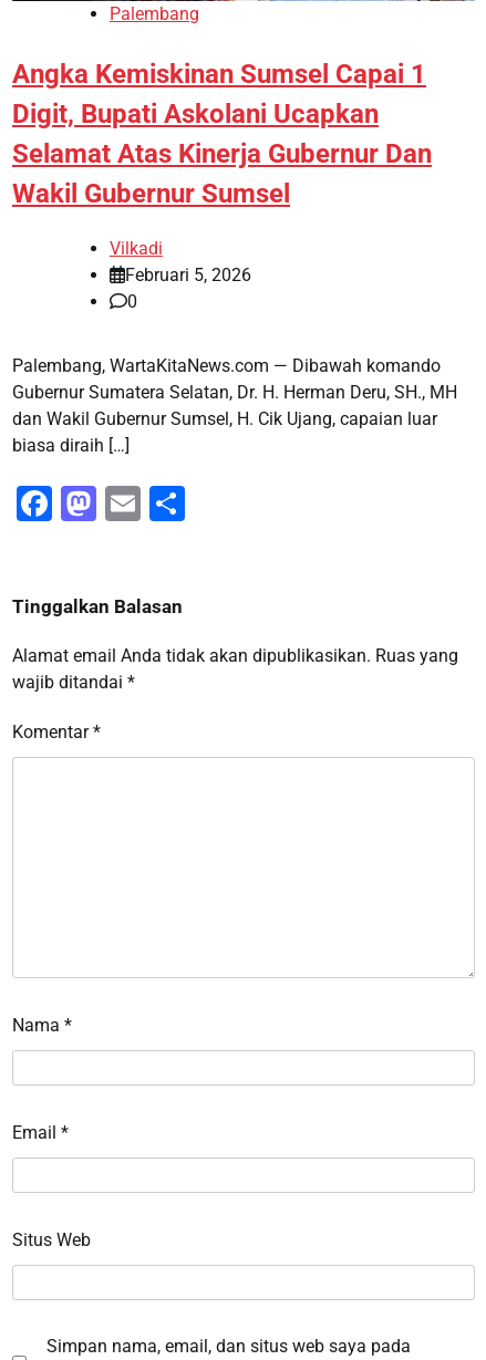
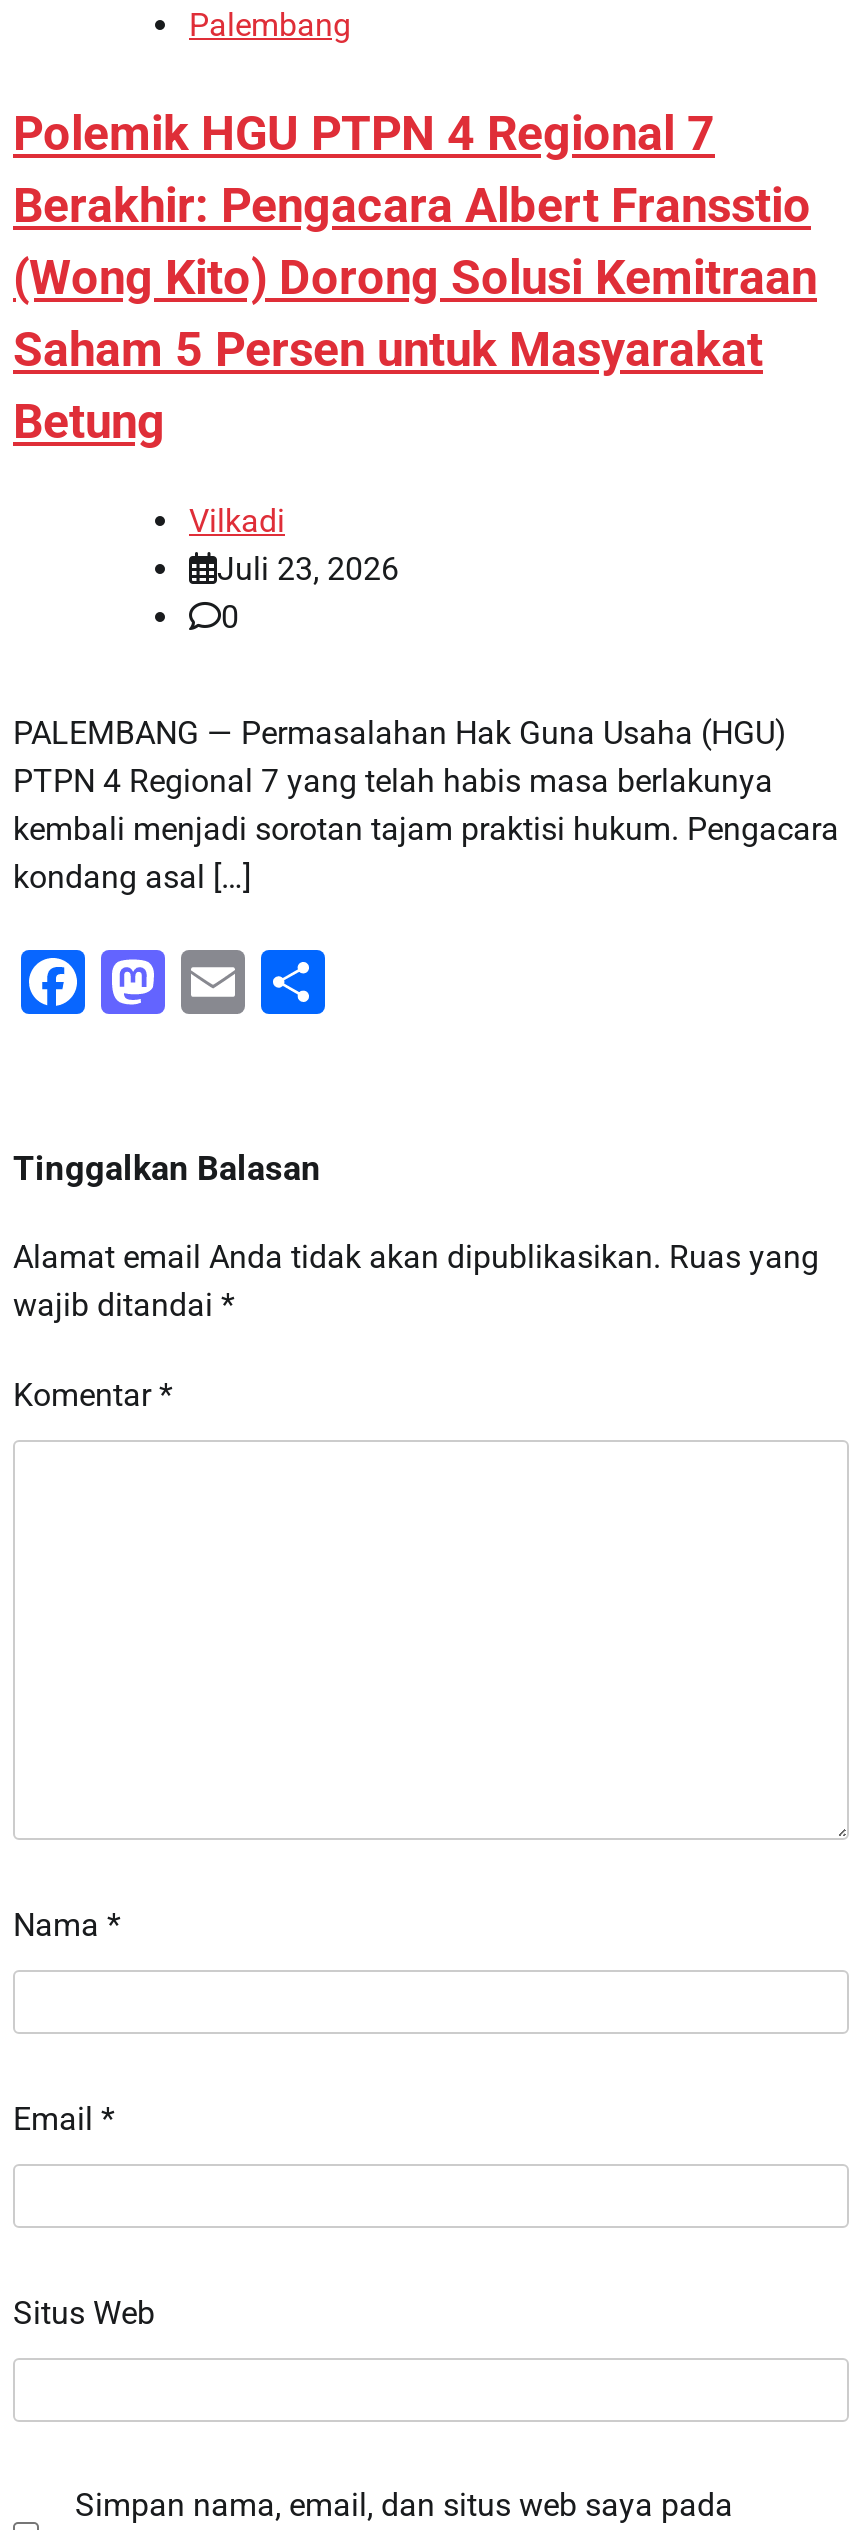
[12,59,432,209] Angka Kemiskinan Sumsel Capai 1 | Digit, Bupati Askolani Ucapkan | Selamat Atas Kinerja Gubernur Dan | Wakil Gubernur Sumsel -> [13,106,817,450] Polemik HGU PTPN 4 Regional 7 | Berakhir: Pengacara Albert Fransstio | (Wong Kito) Dorong Solusi Kemitraan | Saham 5 Persen untuk Masyarakat | Betung
[125,264,251,285] Februari 5, 2026 -> [217,550,399,588] Juli 23, 2026
[12,355,457,456] Palembang, WartaKitaNews.com — Dibawah komando | Gubernur Sumatera Selatan, Dr. H. Herman Deru, SH., MH | dan Wakil Gubernur Sumsel, H. Cik Ujang, capaian luar | biasa diraih […] -> [13,714,839,896] PALEMBANG — Permasalahan Hak Guna Usaha (HGU) | PTPN 4 Regional 7 yang telah habis masa berlakunya | kembali menjadi sorotan tajam praktisi hukum. Pengacara | kondang asal […]

